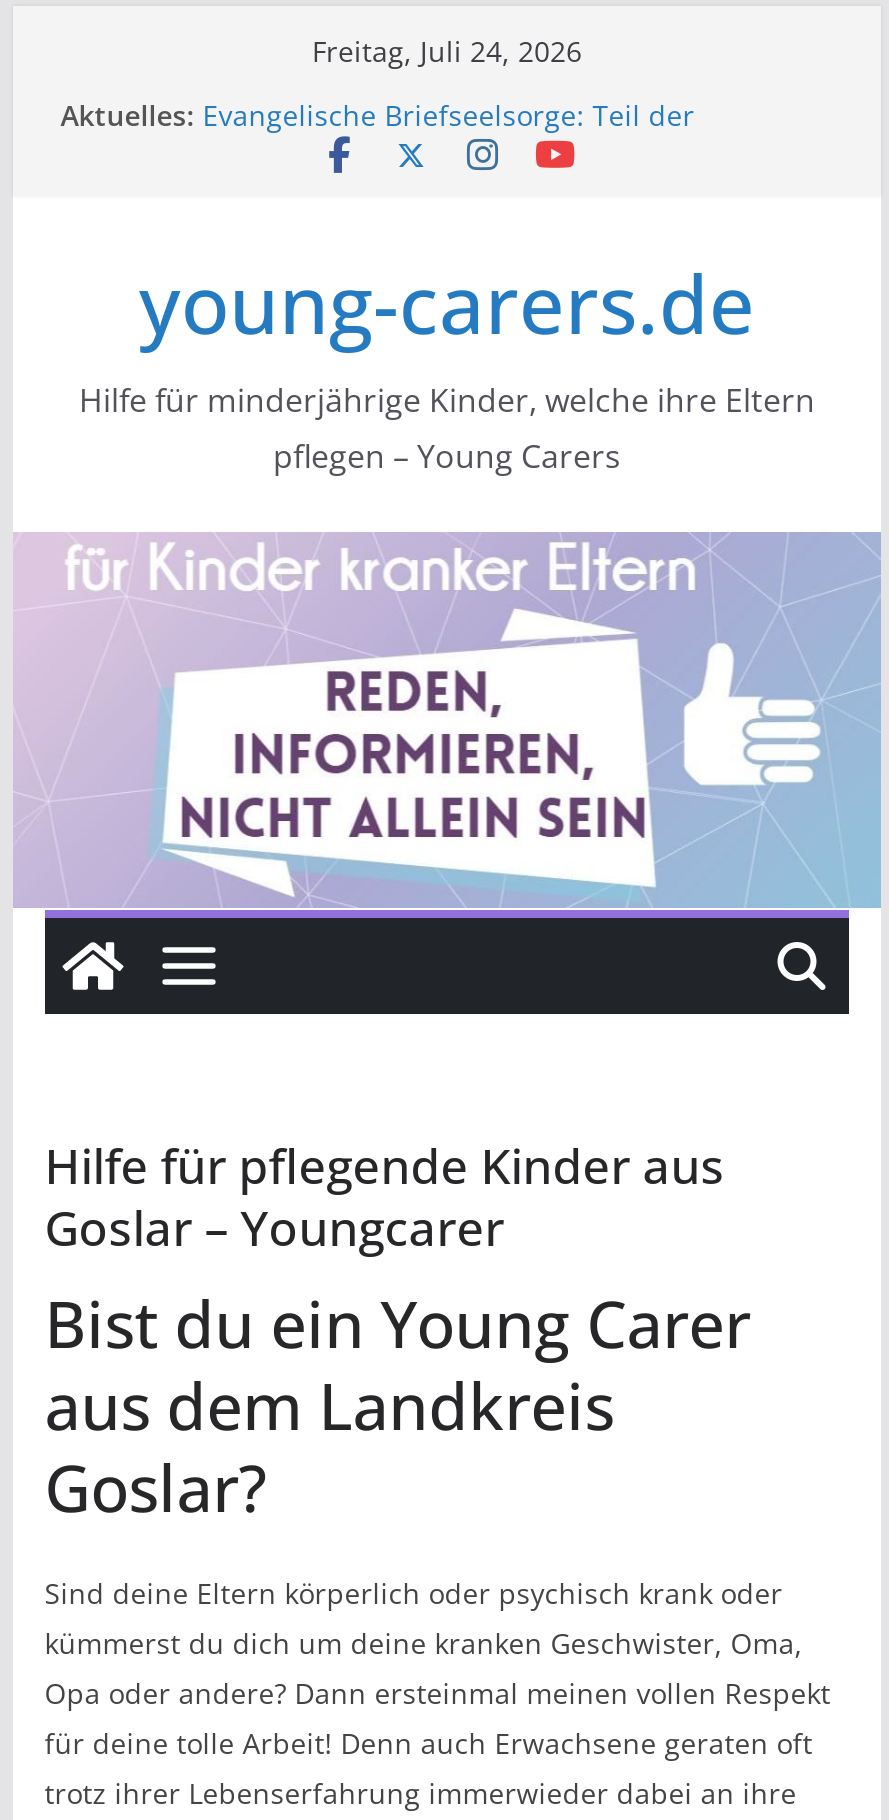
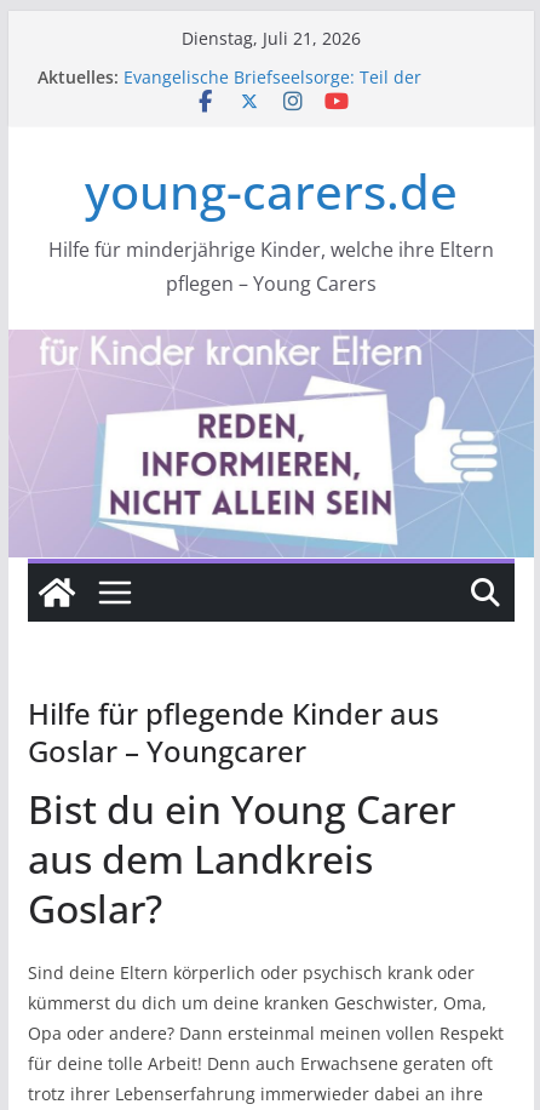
[312,32,582,70] Freitag, Juli 24, 2026 -> [182,27,361,50] Dienstag, Juli 21, 2026

